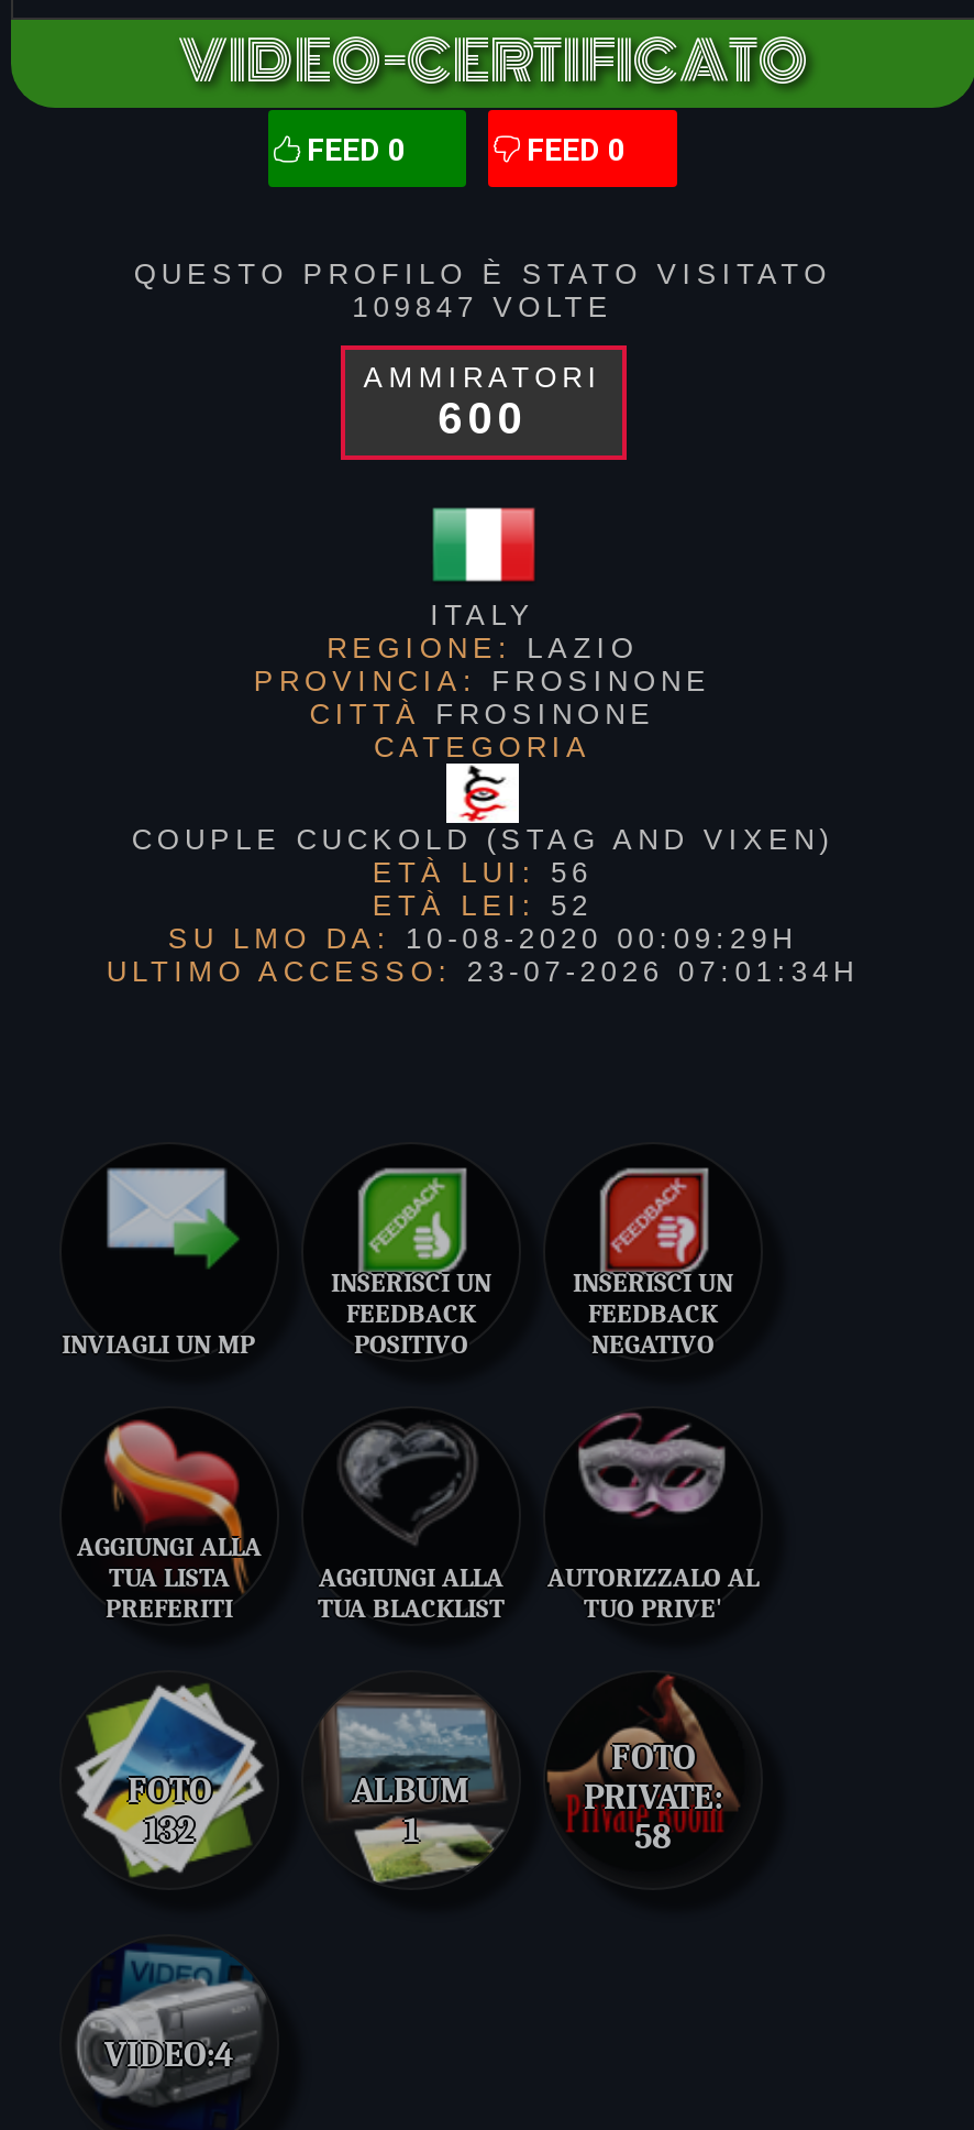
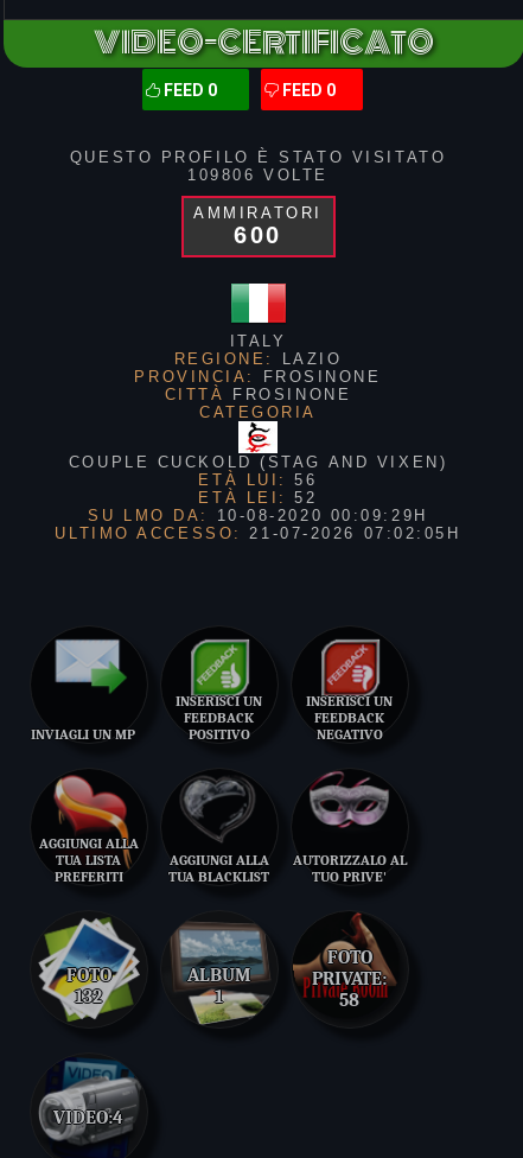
[352,289,613,322] 109847 VOLTE -> [187,166,328,183] 109806 VOLTE
[106,954,859,987] ULTIMO ACCESSO: 23-07-2026 07:01:34H -> [55,524,461,542] ULTIMO ACCESSO: 21-07-2026 07:02:05H

